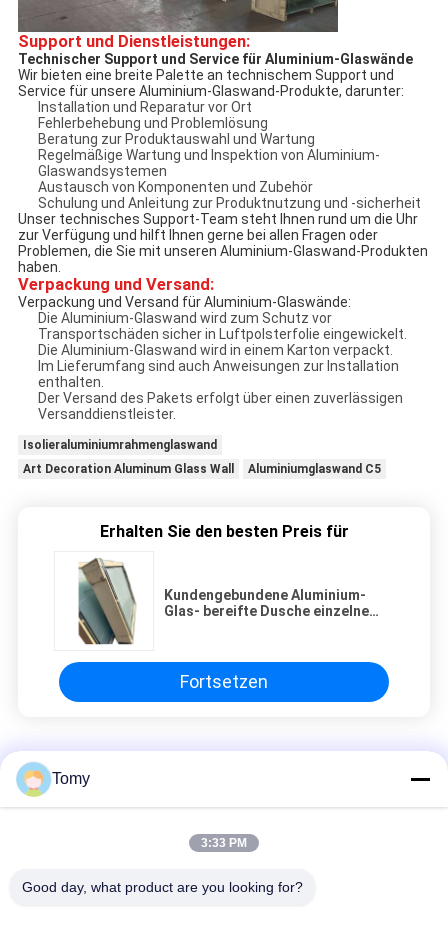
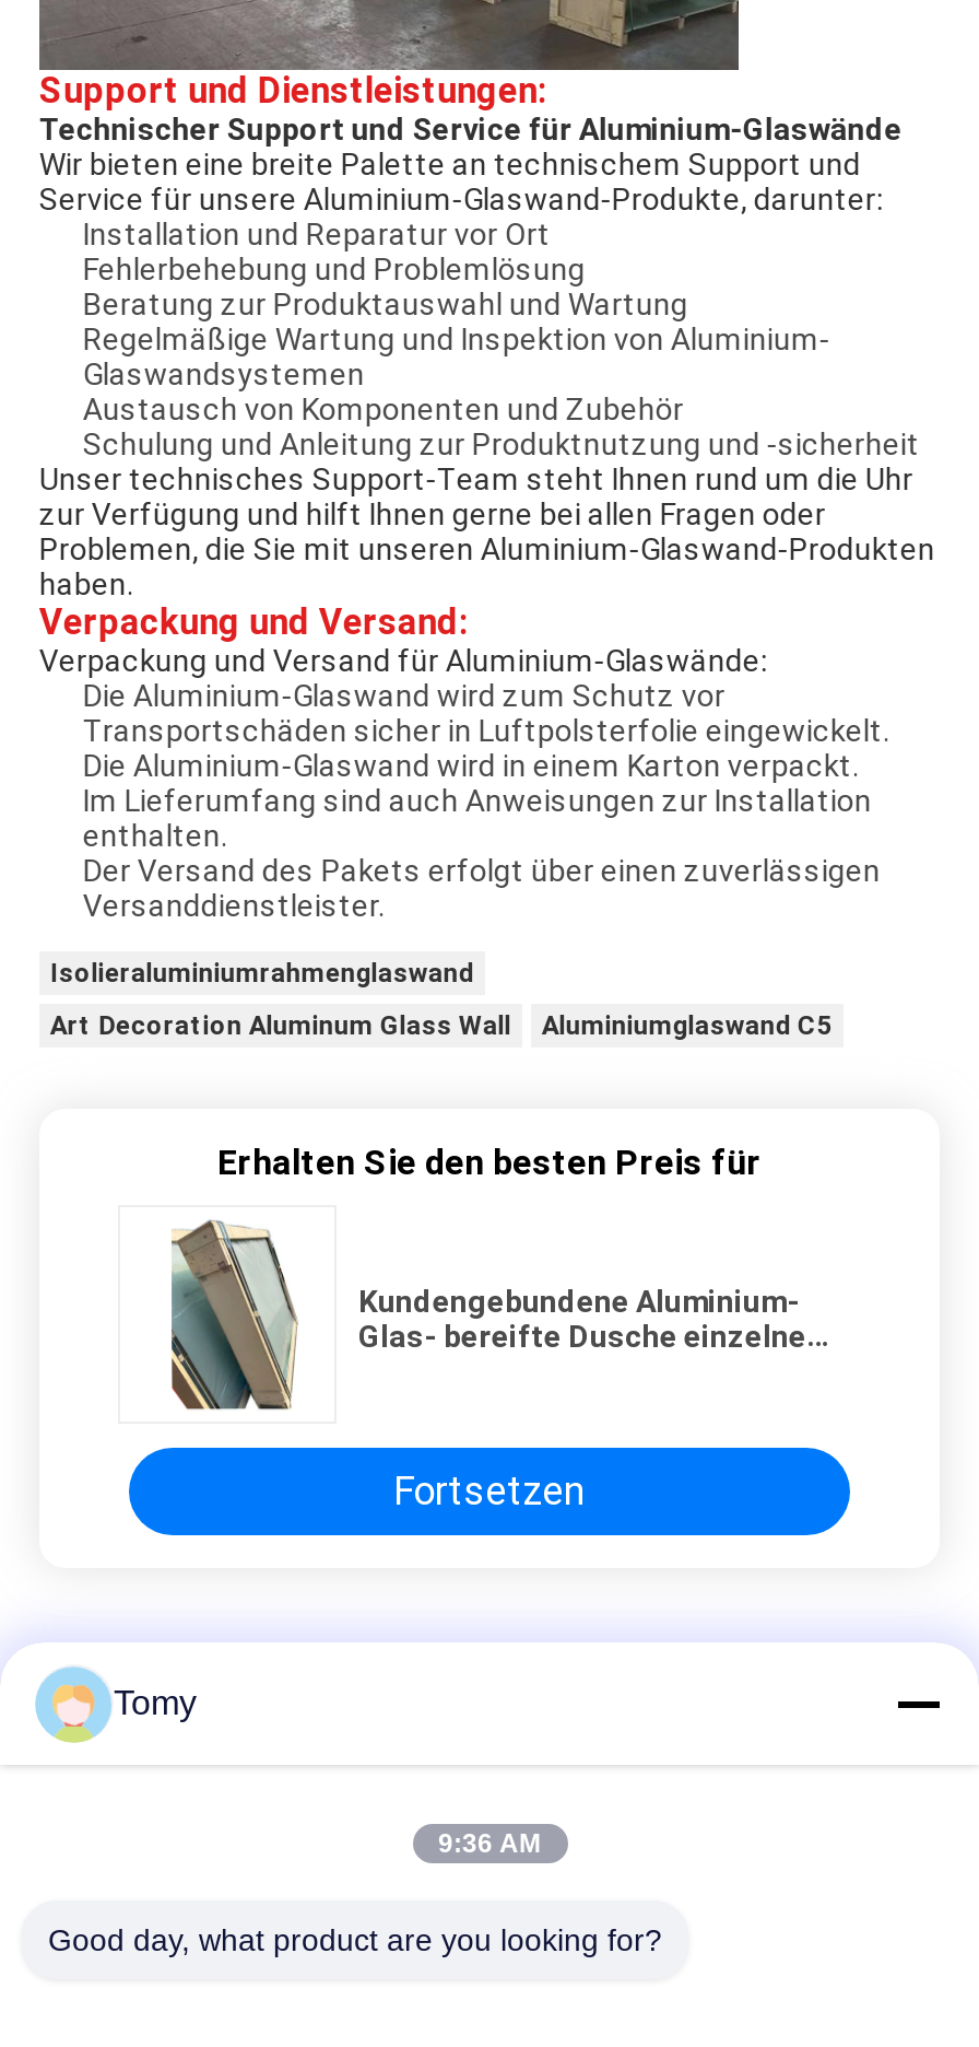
[201,836,247,850] 3:33 PM -> [438,1828,541,1859] 9:36 AM

